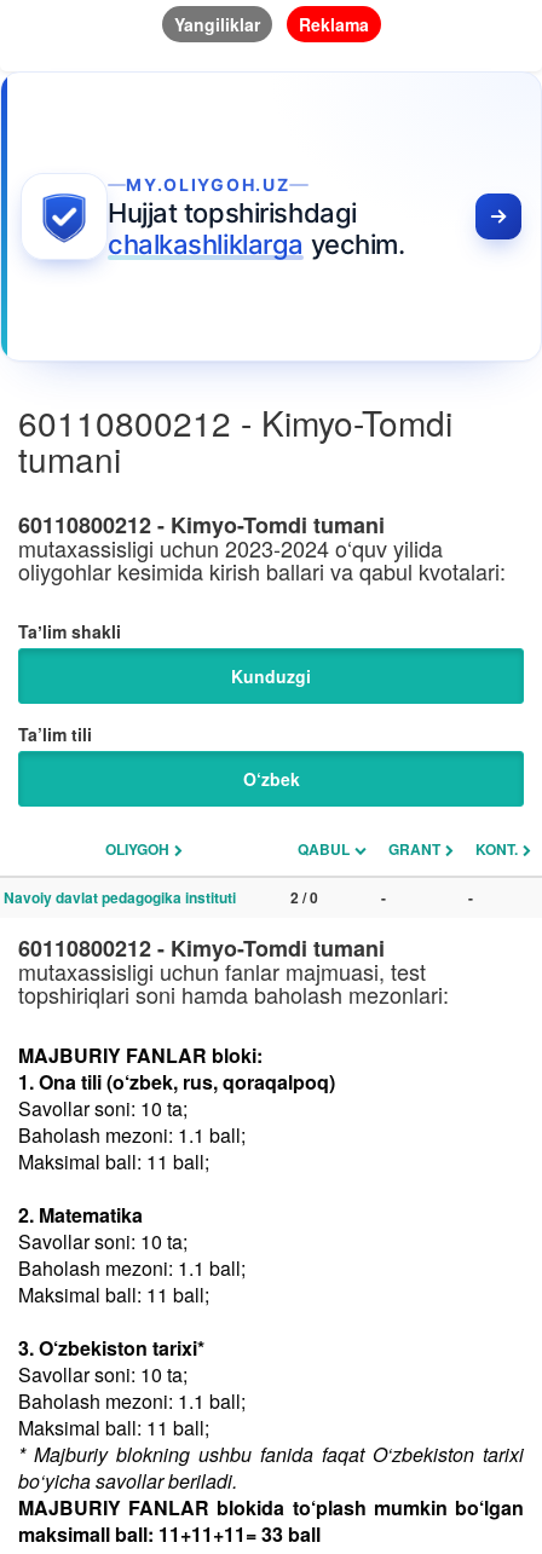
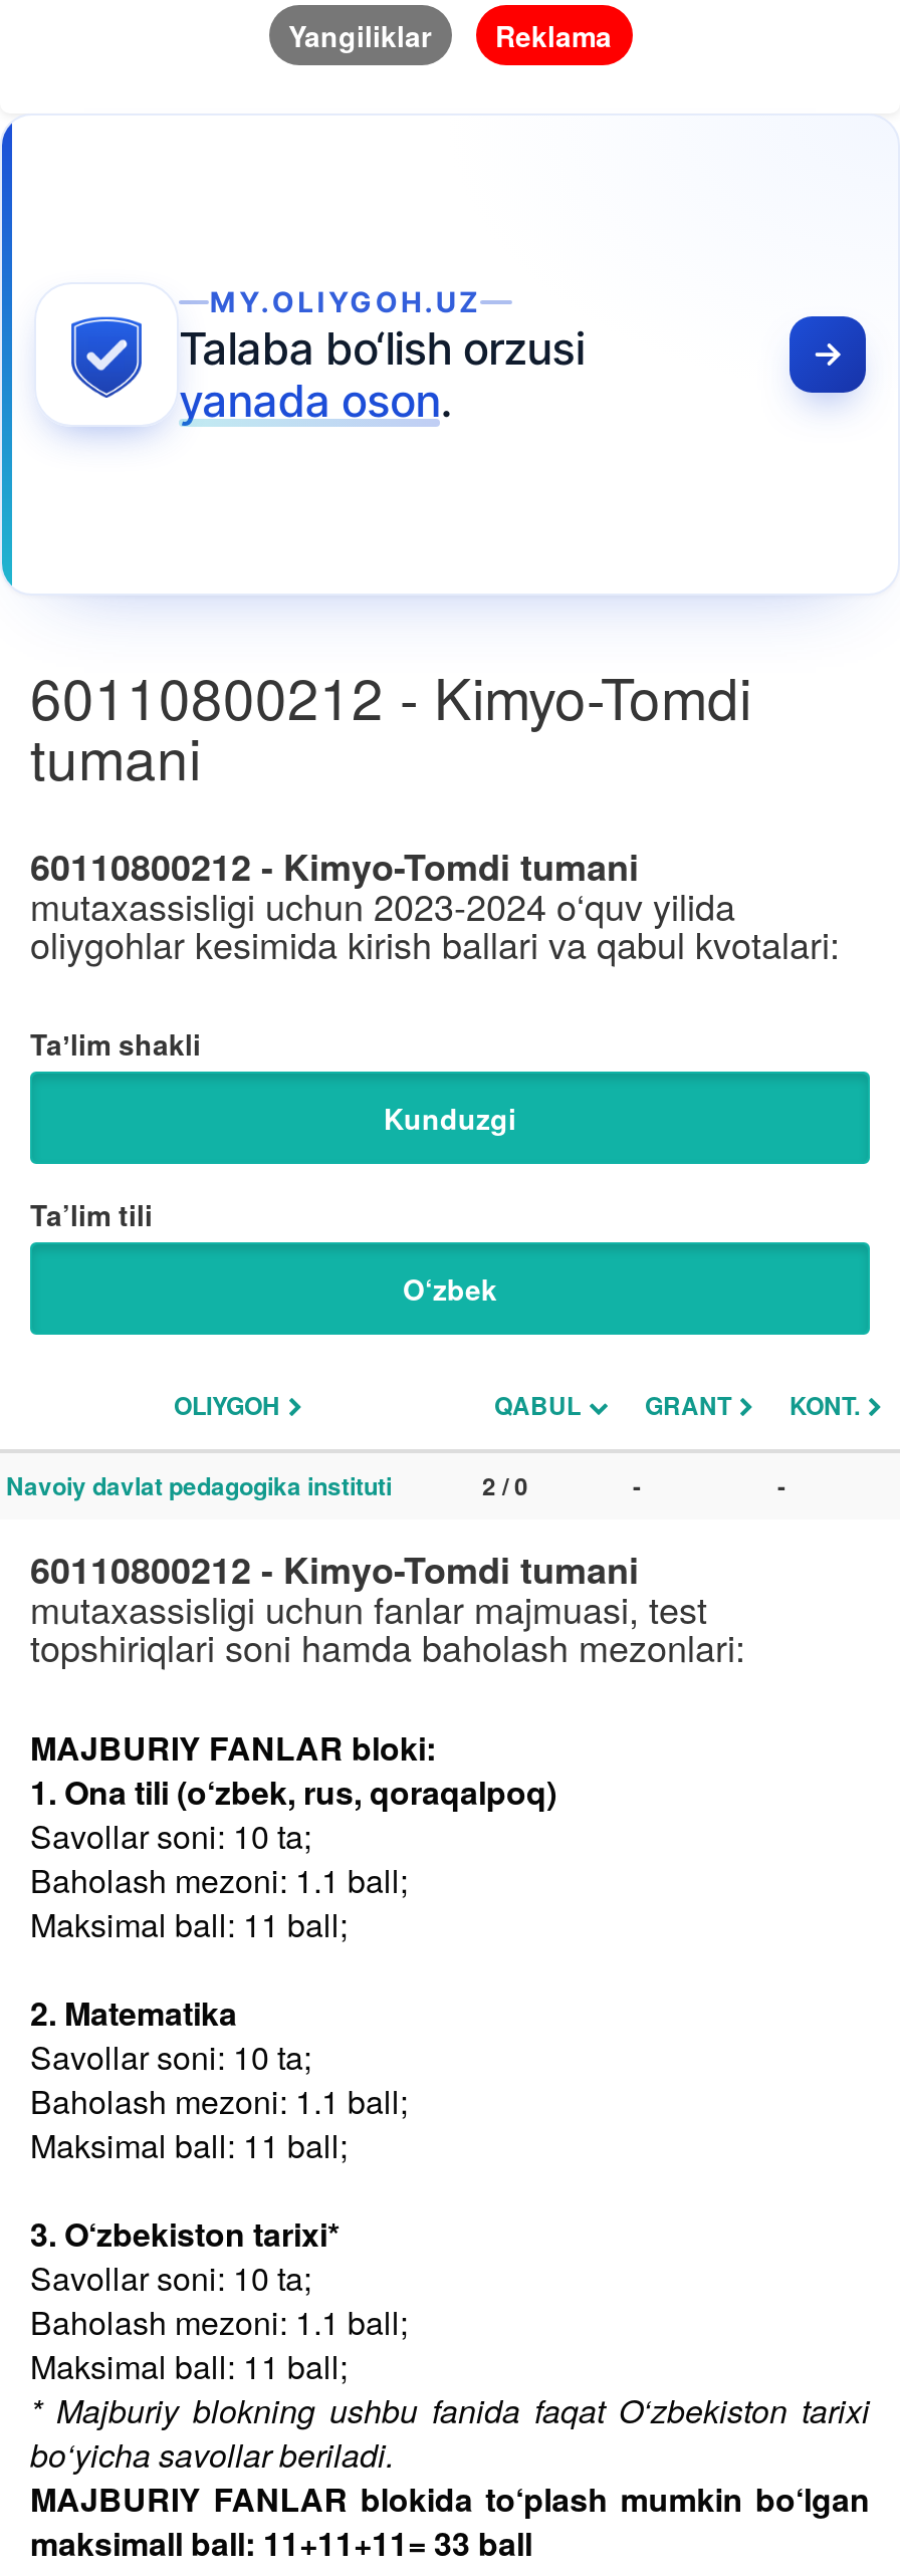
[108,197,405,260] Hujjat topshirishdagi | chalkashliklarga yechim. -> [179,322,584,427] Talaba bo‘lish orzusi | yanada oson.

